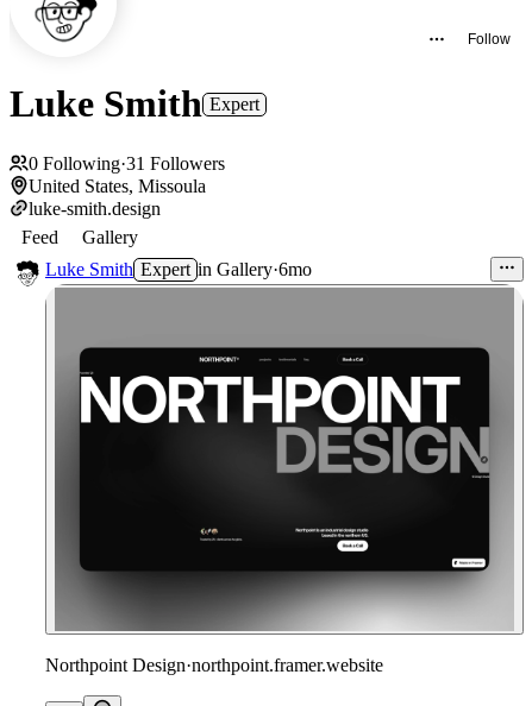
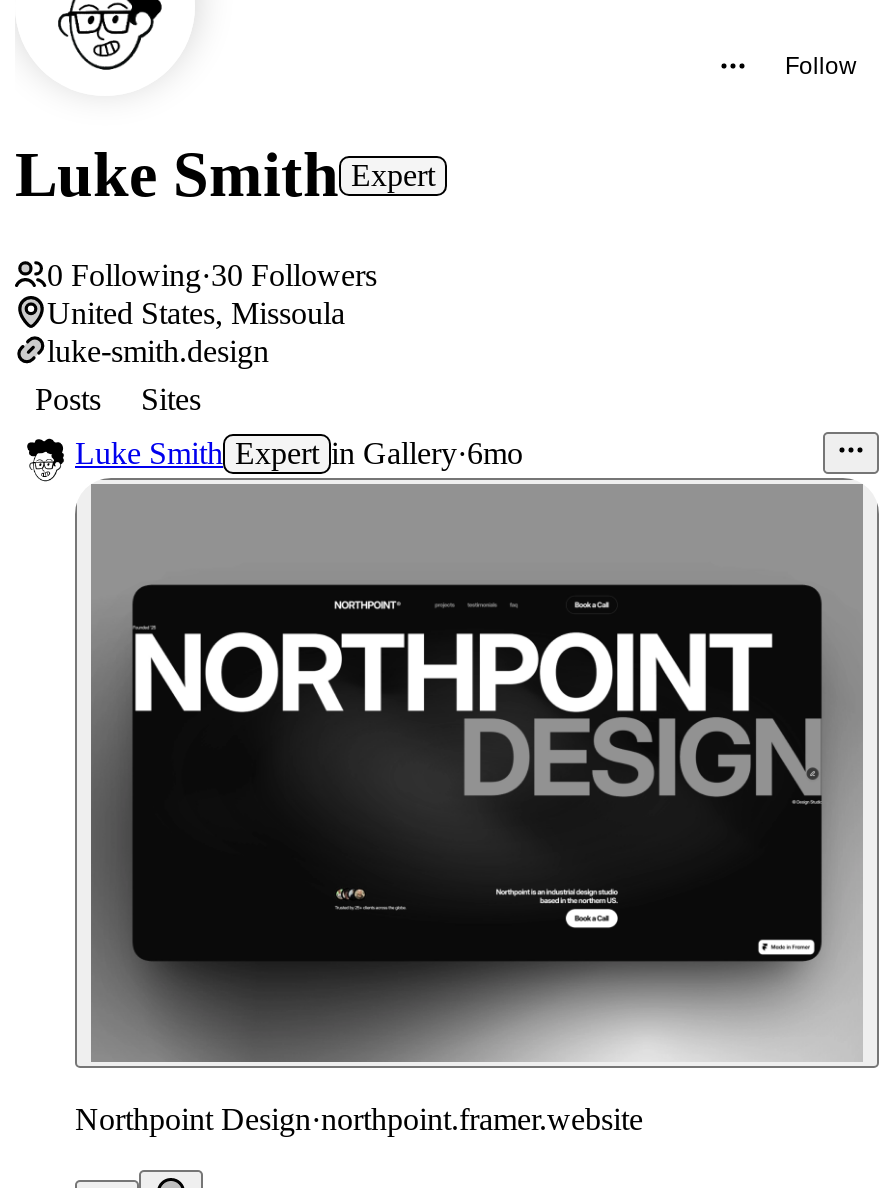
[29,153,225,173] 0 Following·31 Followers -> [47,258,377,292] 0 Following·30 Followers
[21,227,138,248] Feed | Gallery -> [35,383,201,417] Posts | Sites

